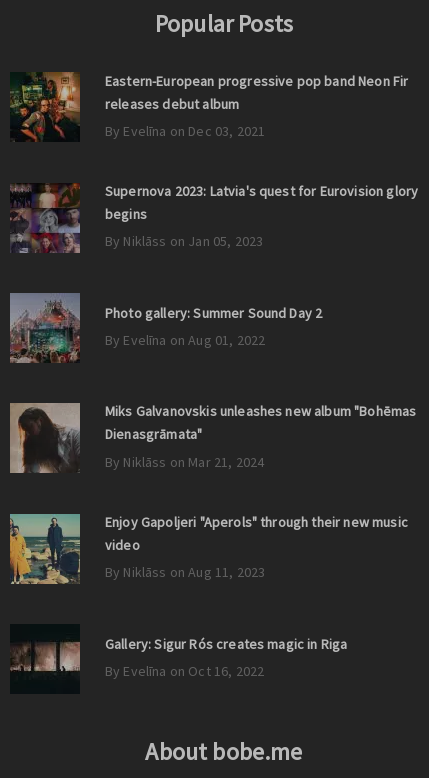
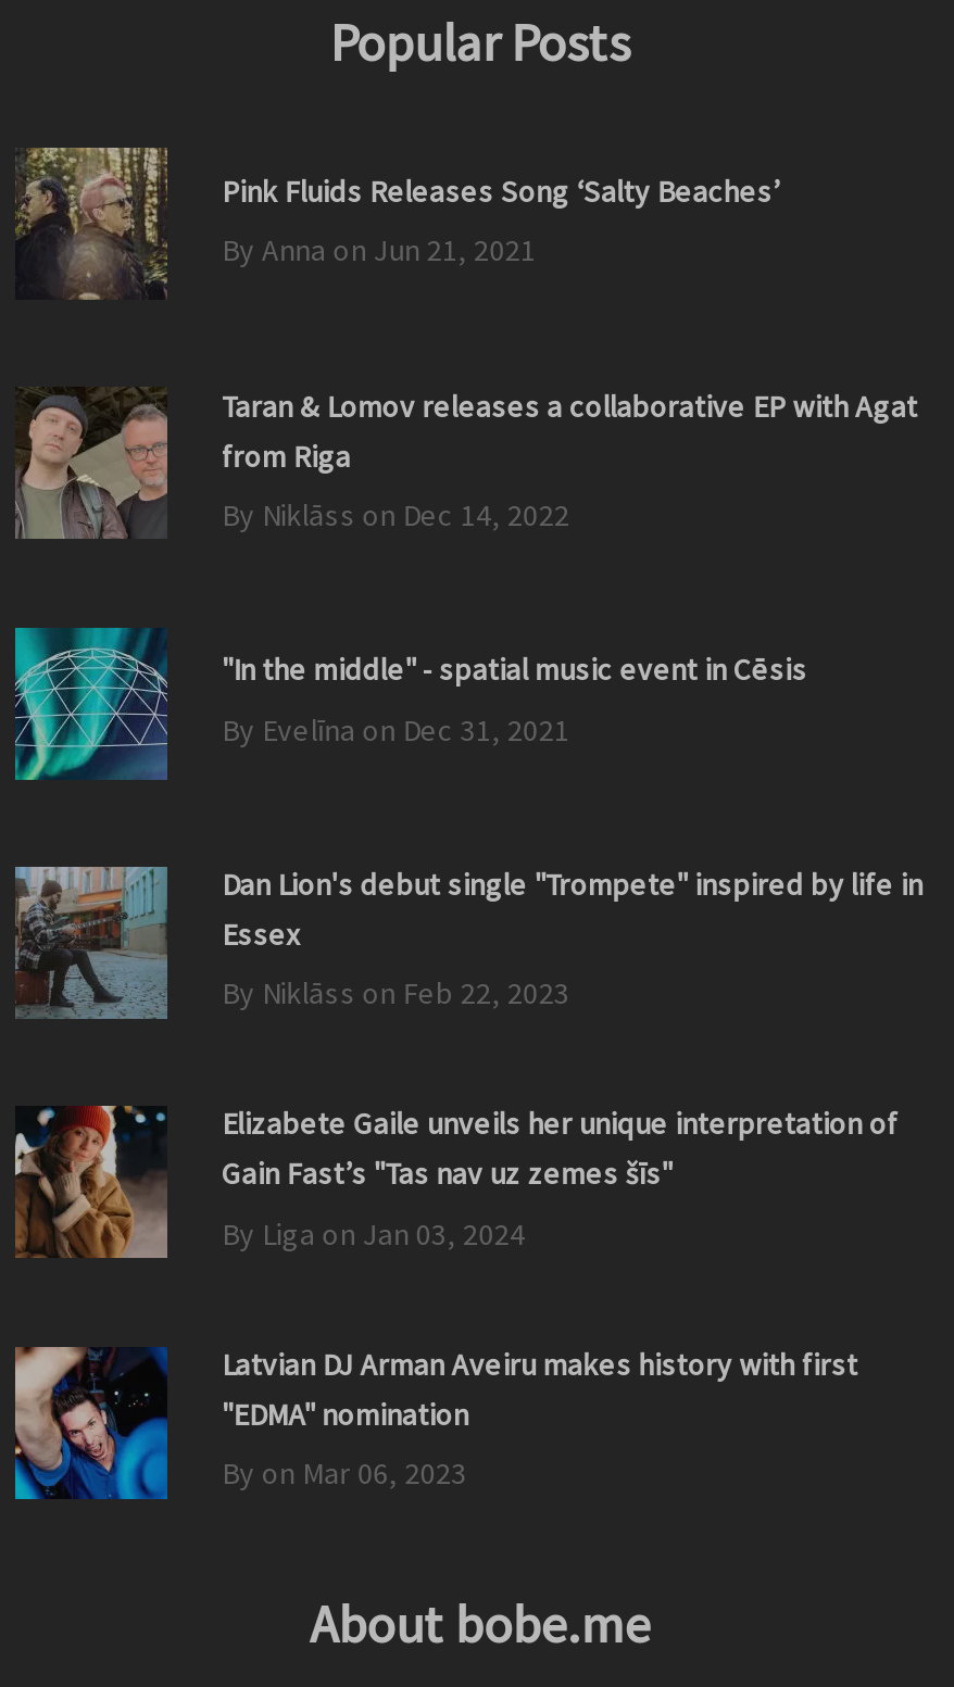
[10,72,408,142] [image] | Eastern-European progressive pop band Neon Fir | releases debut album -> [15,146,781,302] [image] | Pink Fluids Releases Song ‘Salty Beaches’
[105,122,265,140] By Evelīna on Dec 03, 2021 -> [222,231,536,270] By Anna on Jun 21, 2021
[9,182,418,254] [image] | Supernova 2023: Latvia's quest for Eurovision glory | begins -> [15,386,917,541] [image] | Taran & Lomov releases a collaborative EP with Agat | from Riga
[105,232,263,250] By Niklāss on Jan 05, 2023 -> [222,495,570,534] By Niklāss on Dec 14, 2022
[9,292,322,364] [image] | Photo gallery: Summer Sound Day 2 -> [13,626,807,782] [image] | "In the middle" - spatial music event in Cēsis
[105,331,265,349] By Evelīna on Aug 01, 2022 -> [222,709,570,748] By Evelīna on Dec 31, 2021
[9,402,416,474] [image] | Miks Galvanovskis unleashes new album "Bohēmas | Dienasgrāmata" -> [15,865,923,1021] [image] | Dan Lion's debut single "Trompete" inspired by life in | Essex
[105,453,264,471] By Niklāss on Mar 21, 2024 -> [222,974,570,1013] By Niklāss on Feb 22, 2023
[9,513,408,585] [image] | Enjoy Gapoljeri "Aperols" through their new music | video -> [13,1104,898,1260] [image] | Elizabete Gaile unveils her unique interpretation of | Gain Fast’s "Tas nav uz zemes šīs"
[105,563,265,581] By Niklāss on Aug 11, 2023 -> [222,1214,525,1253] By Liga on Jan 03, 2024
[9,623,347,694] [image] | Gallery: Sigur Rós creates magic in Riga -> [13,1344,858,1501] [image] | Latvian DJ Arman Aveiru makes history with first | "EDMA" nomination
[105,662,264,680] By Evelīna on Oct 16, 2022 -> [222,1453,467,1493] By on Mar 06, 2023

